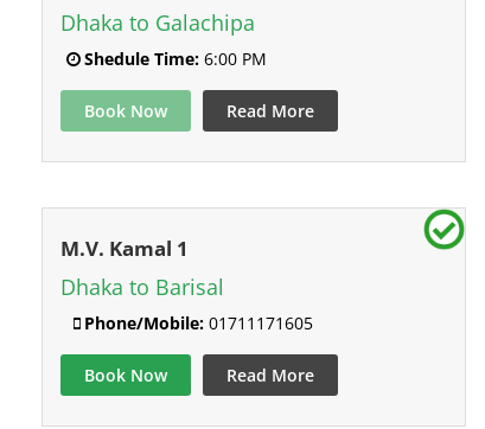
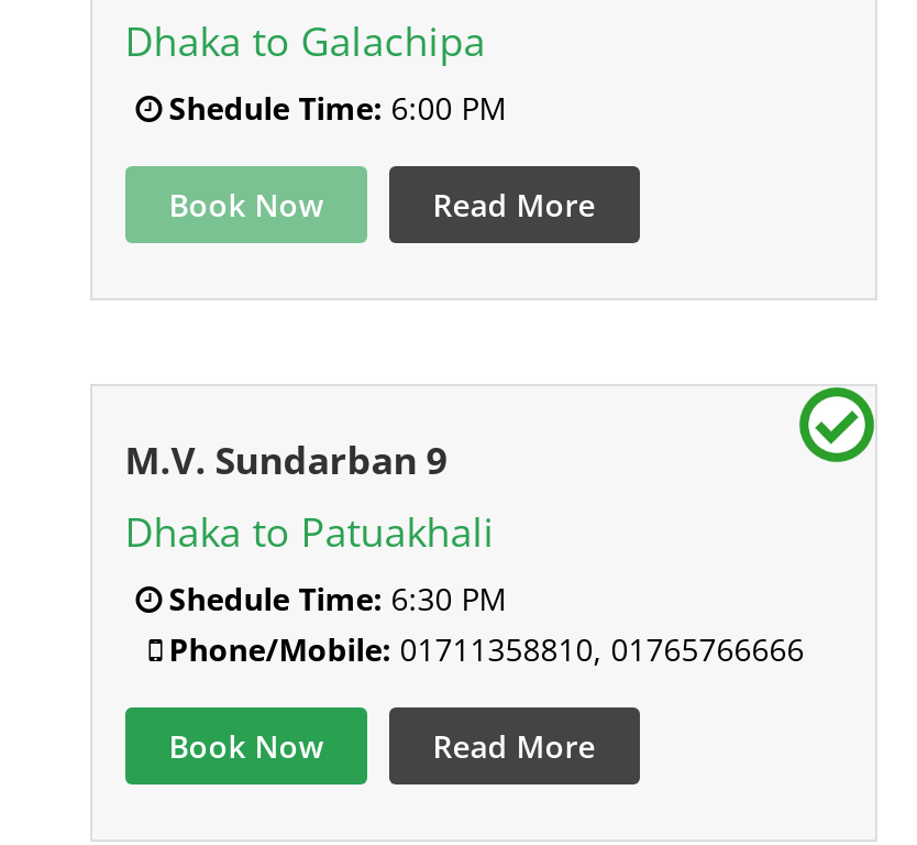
[60,234,313,334] M.V. Kamal 1 | Dhaka to Barisal | Phone/Mobile: 01711171605 -> [125,434,804,669] M.V. Sundarban 9 | Dhaka to Patuakhali | Shedule Time: 6:30 PM | Phone/Mobile: 01711358810, 01765766666

